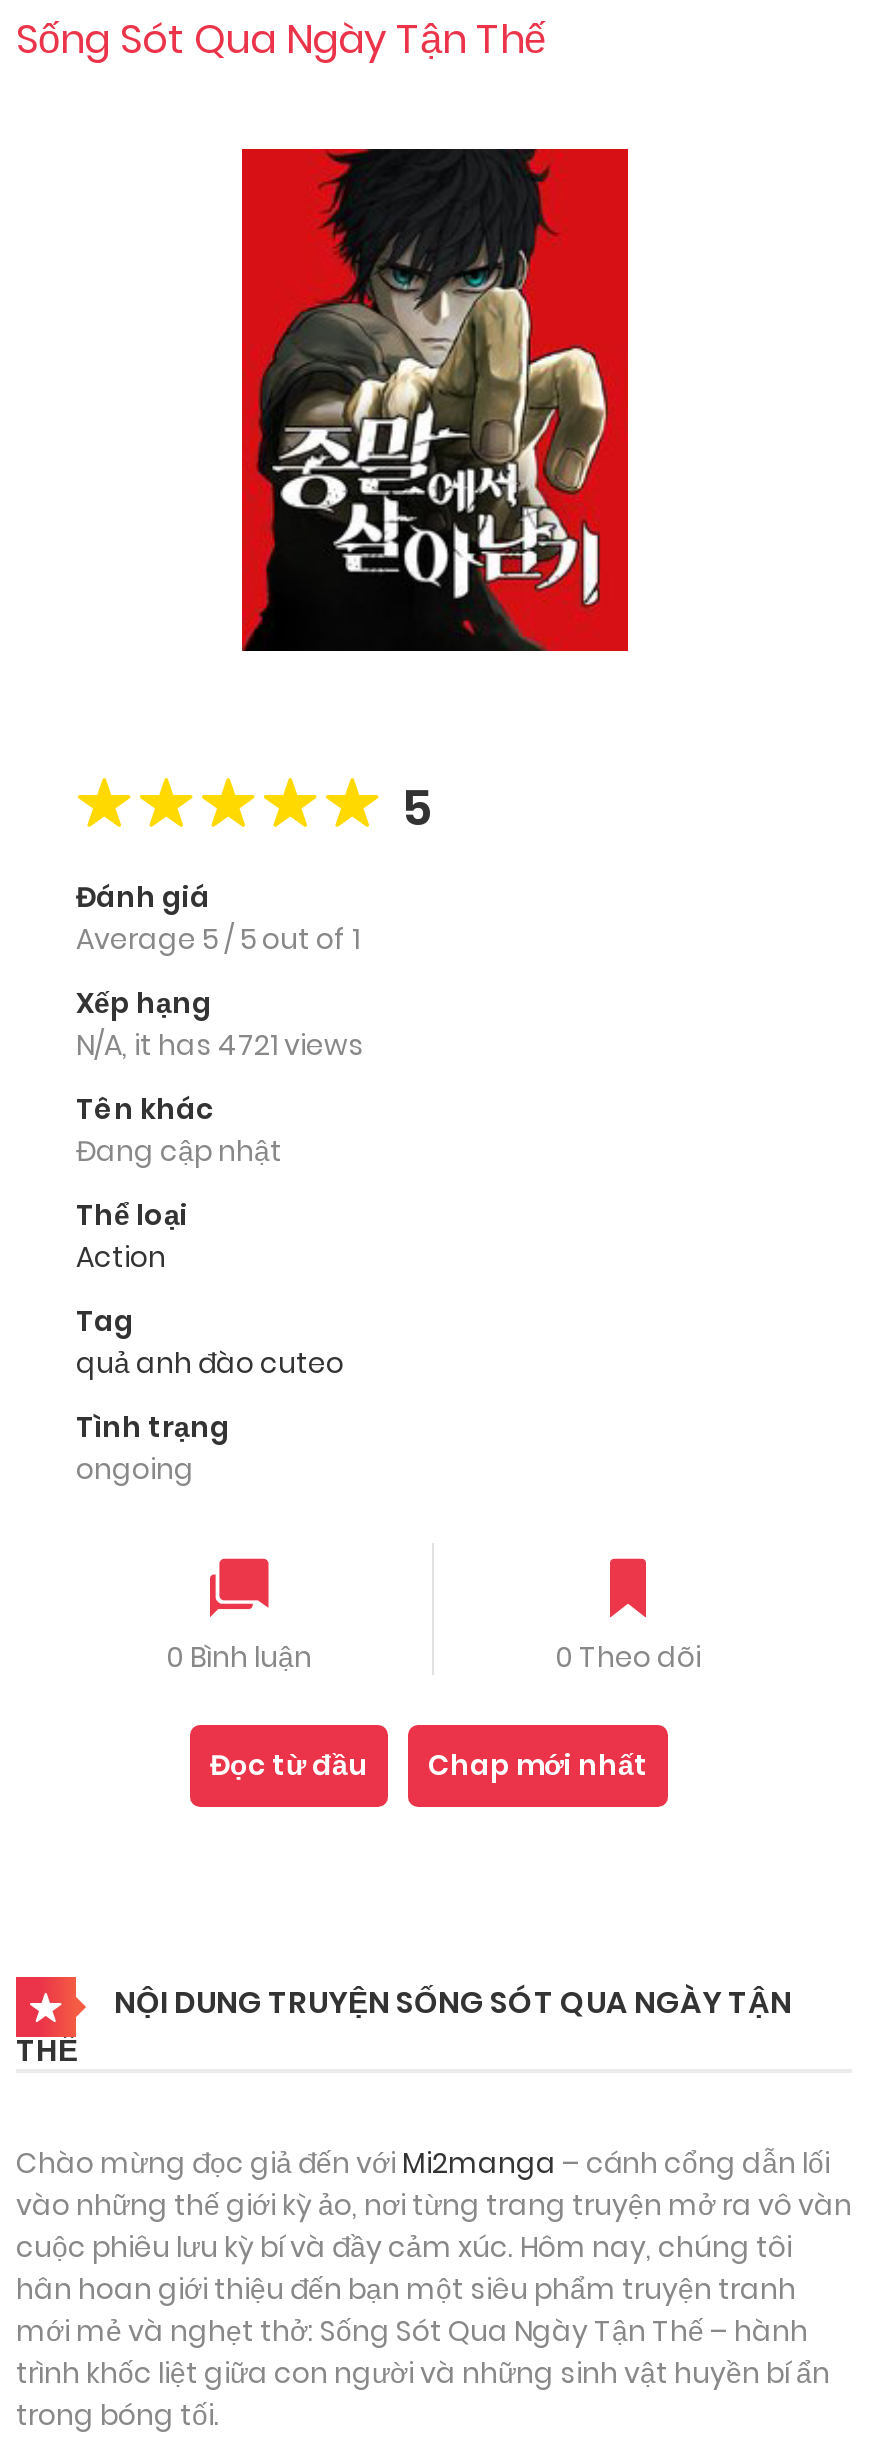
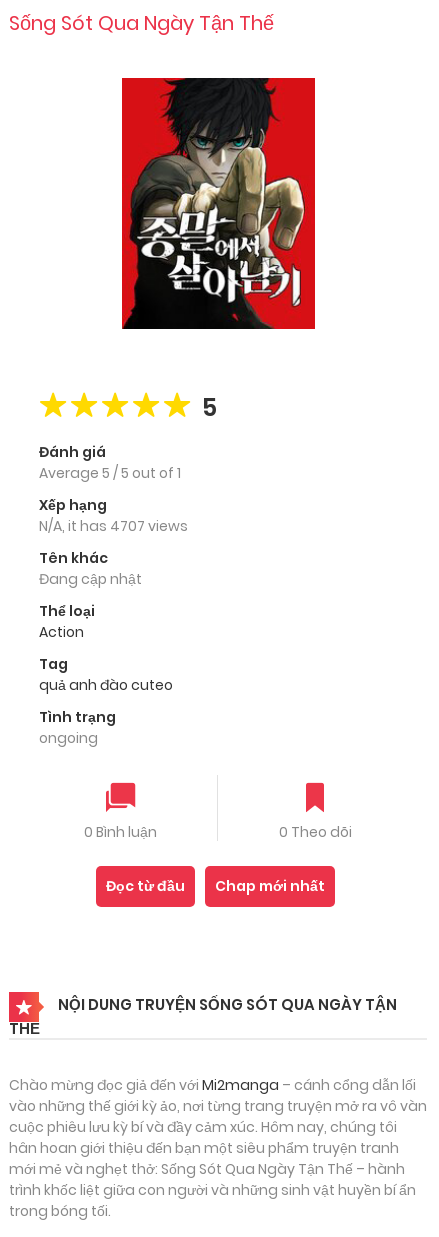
[76,1026,364,1066] N/A, it has 4721 views -> [39,516,188,536] N/A, it has 4707 views

